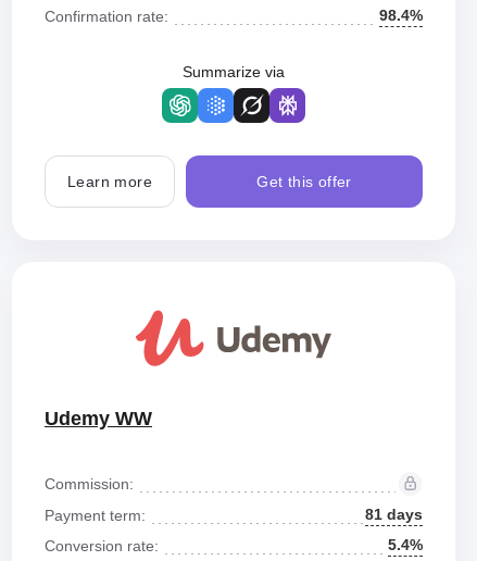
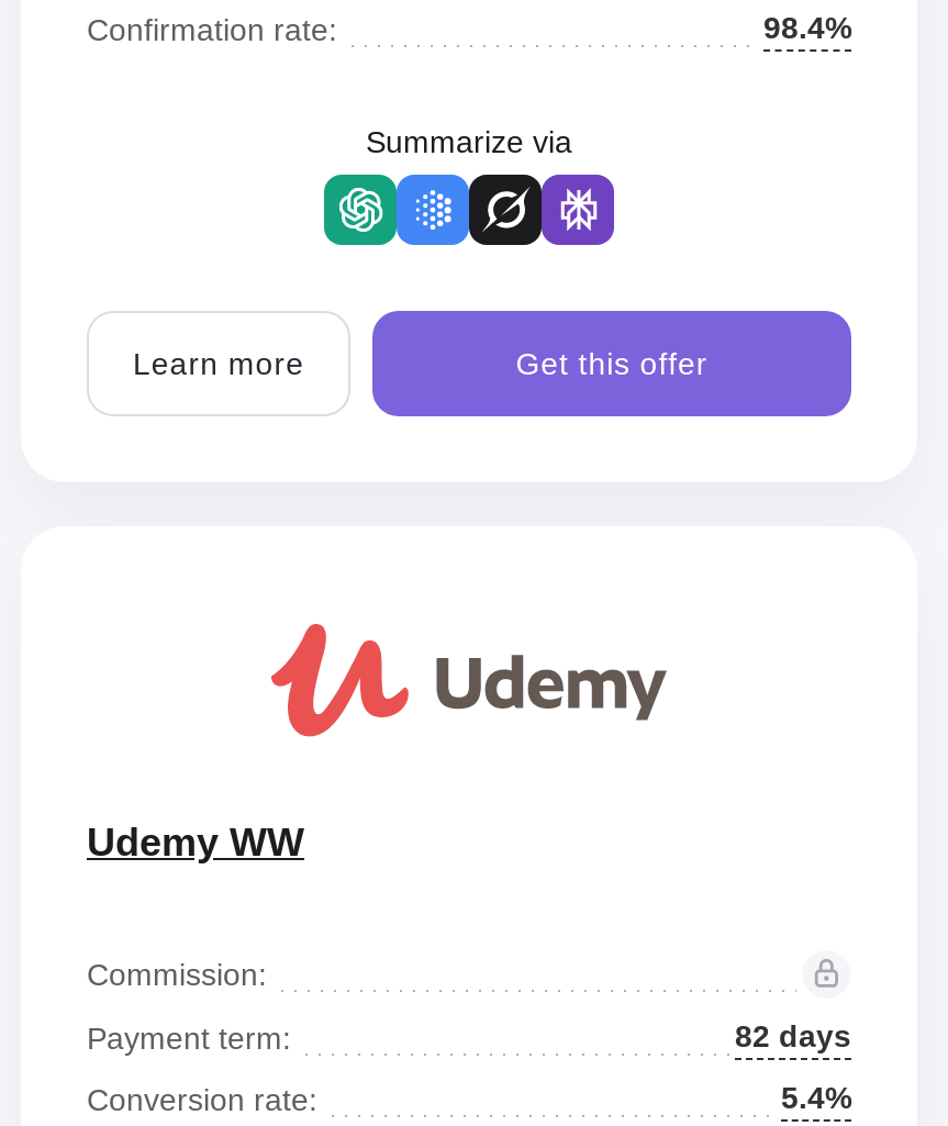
[365,506,423,523] 81 days -> [735,1018,851,1053] 82 days

